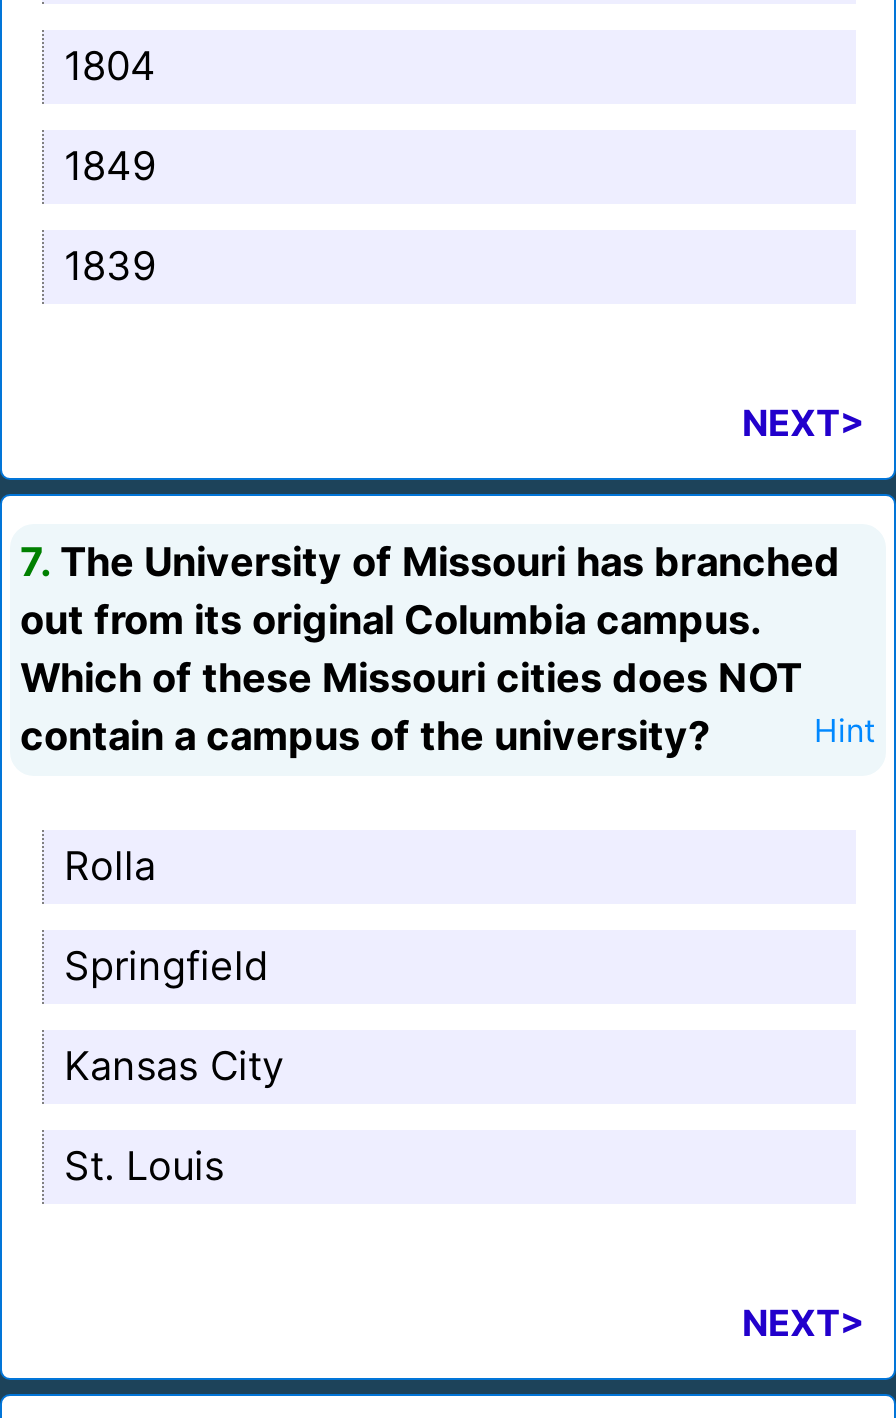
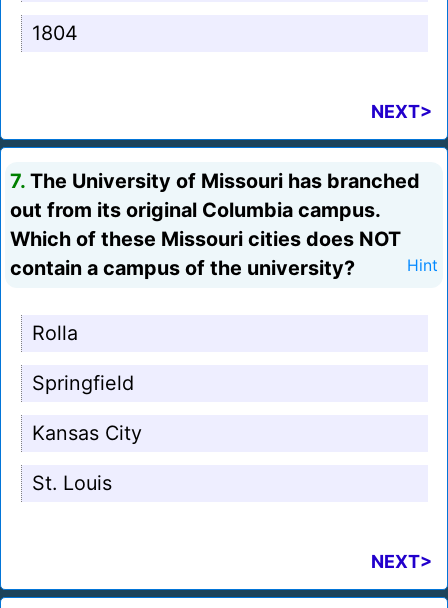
[64,142,156,290] 1849 | 1839 -> none

